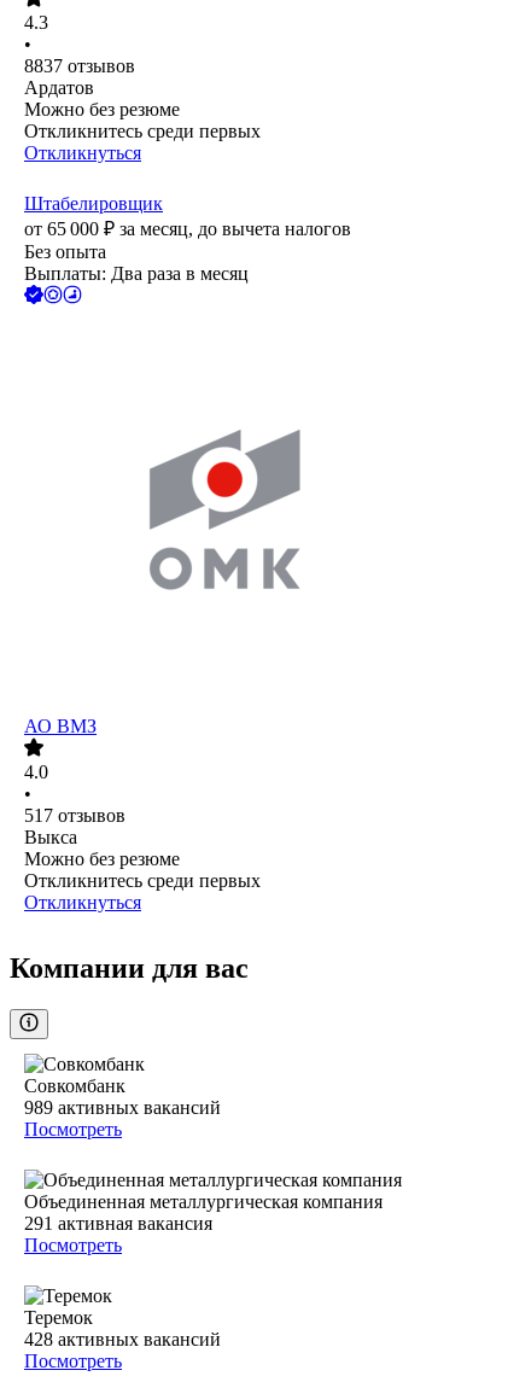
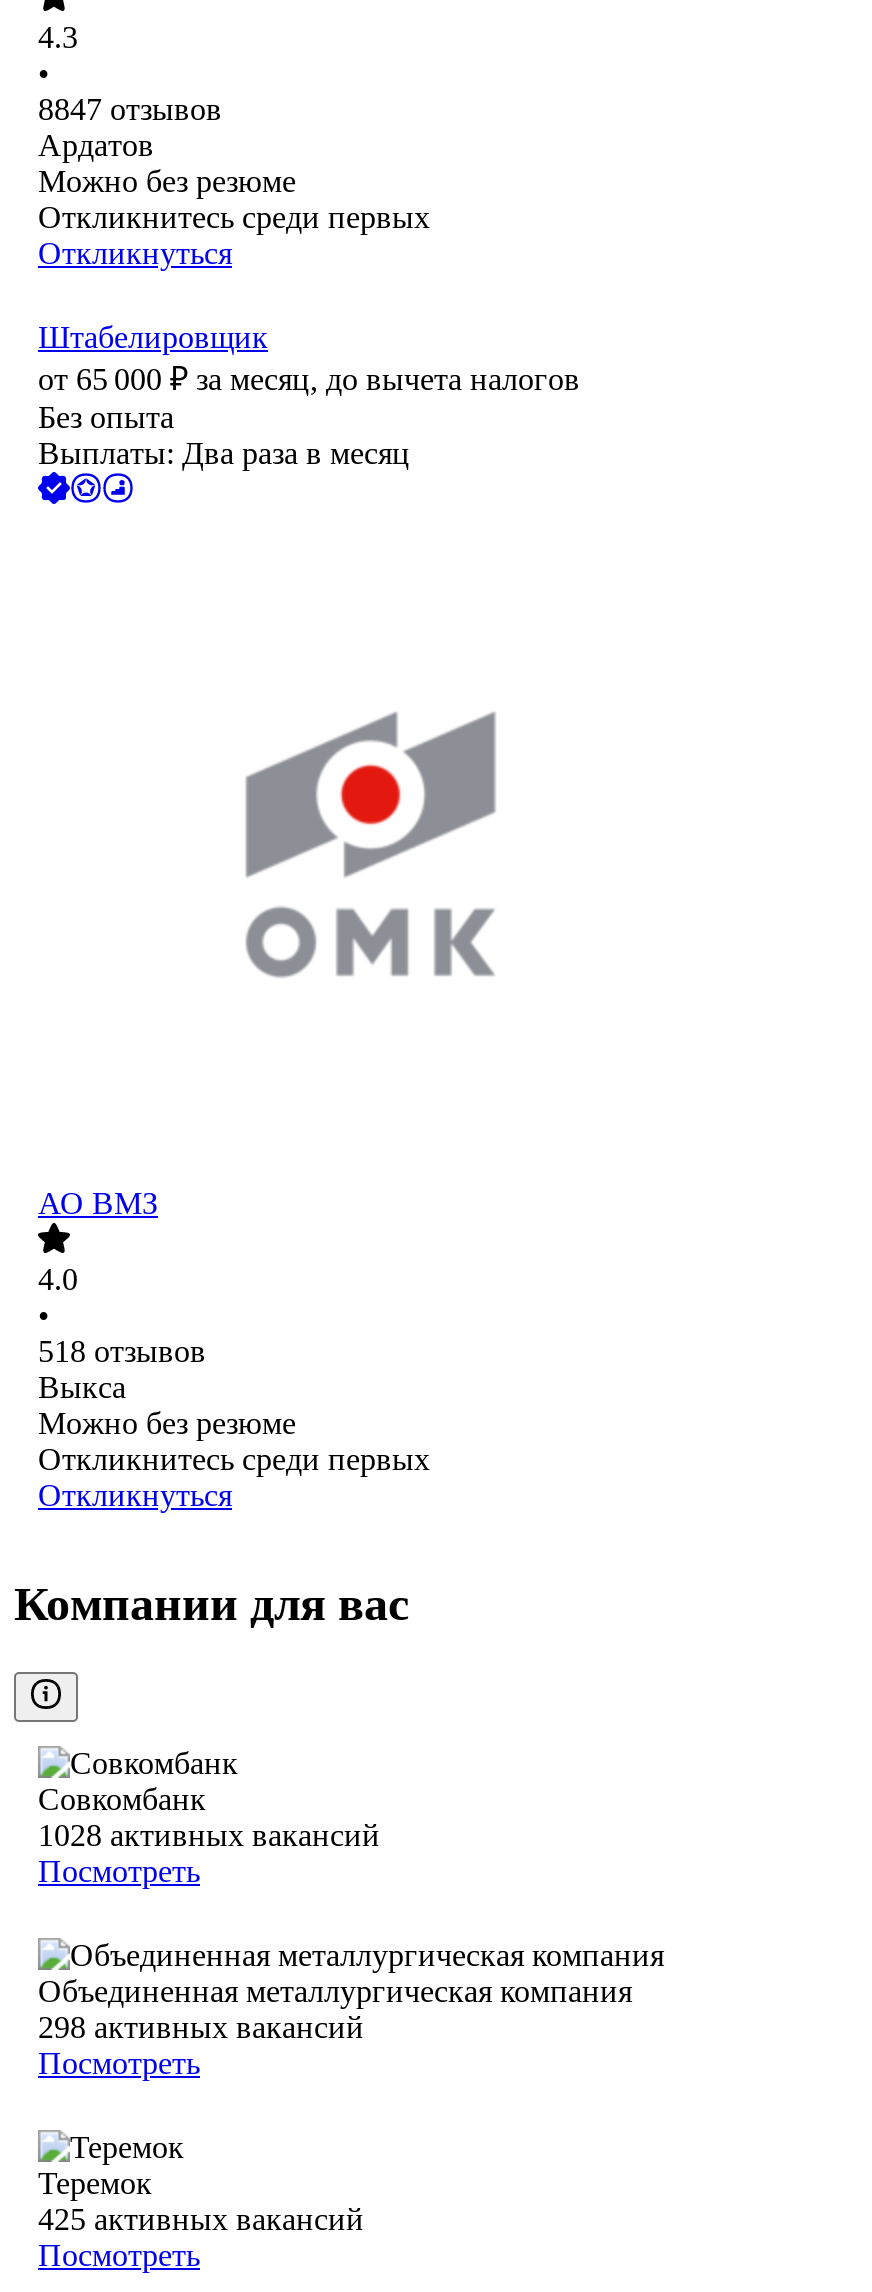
[24,56,135,77] 8837 отзывов -> [38,93,222,127] 8847 отзывов
[24,806,125,826] 517 отзывов -> [38,1335,206,1369] 518 отзывов
[24,1098,221,1118] 989 активных вакансий -> [38,1819,380,1853] 1028 активных вакансий
[24,1213,212,1234] 291 активная вакансия -> [38,2011,364,2045] 298 активных вакансий
[24,1329,221,1350] 428 активных вакансий -> [38,2203,364,2237] 425 активных вакансий

